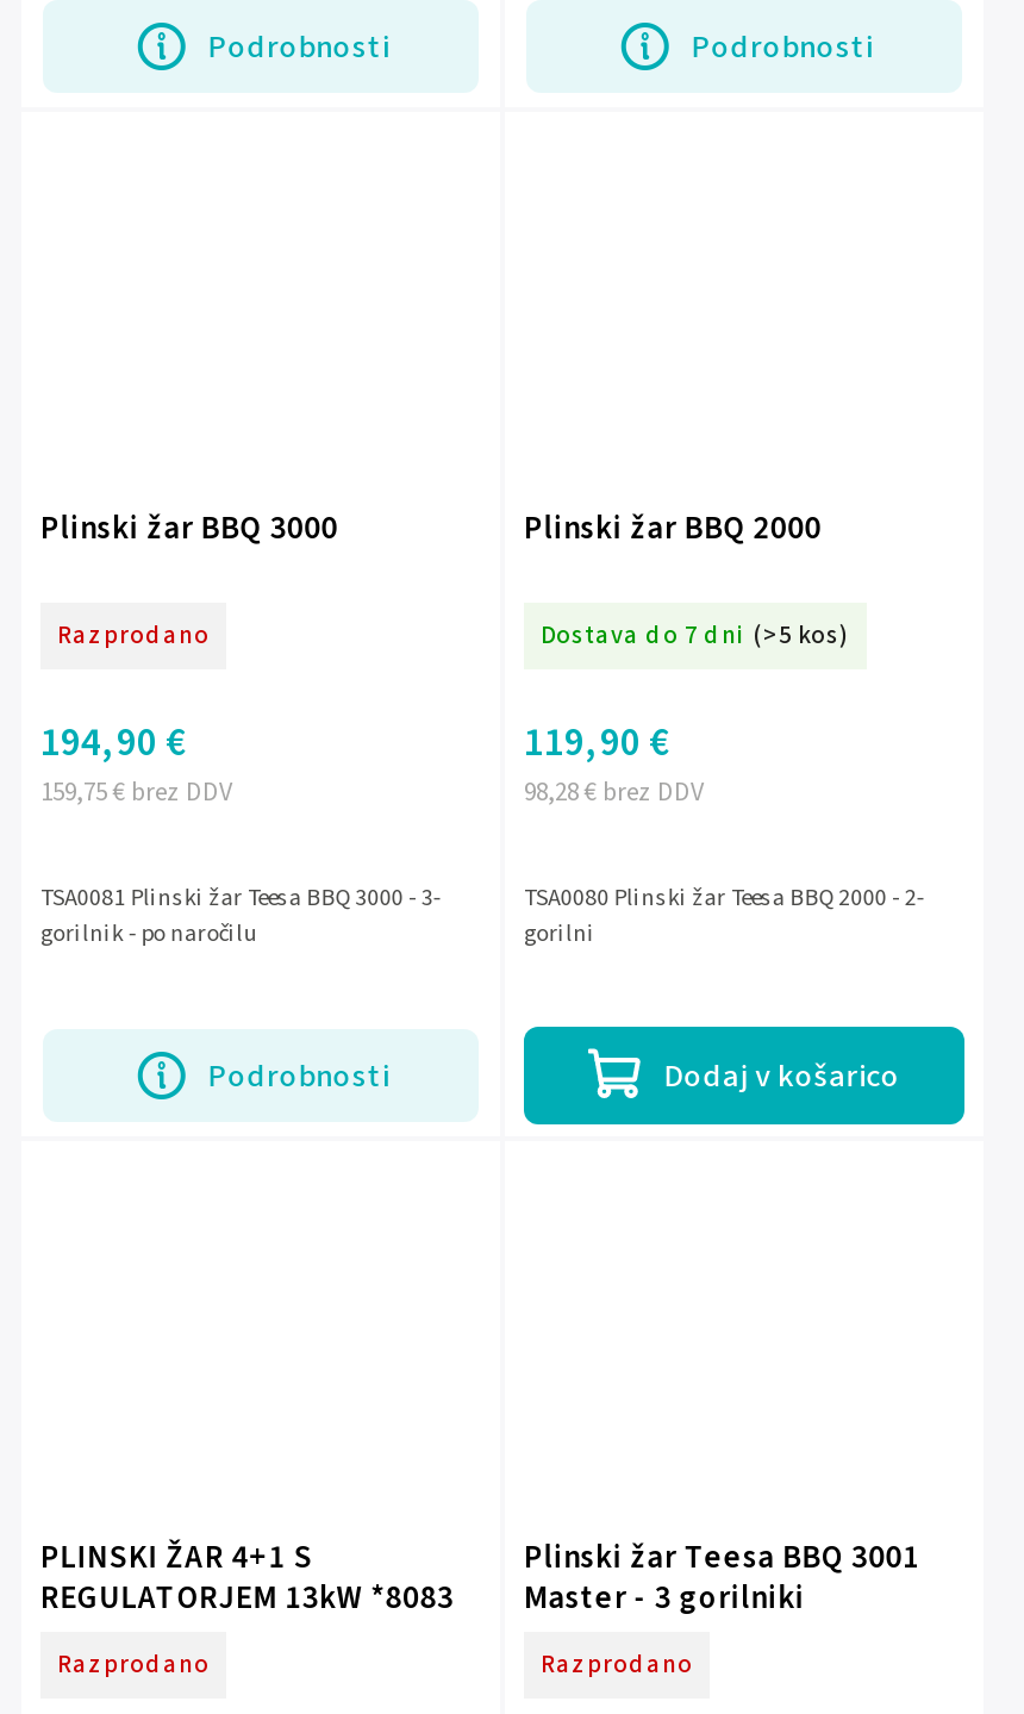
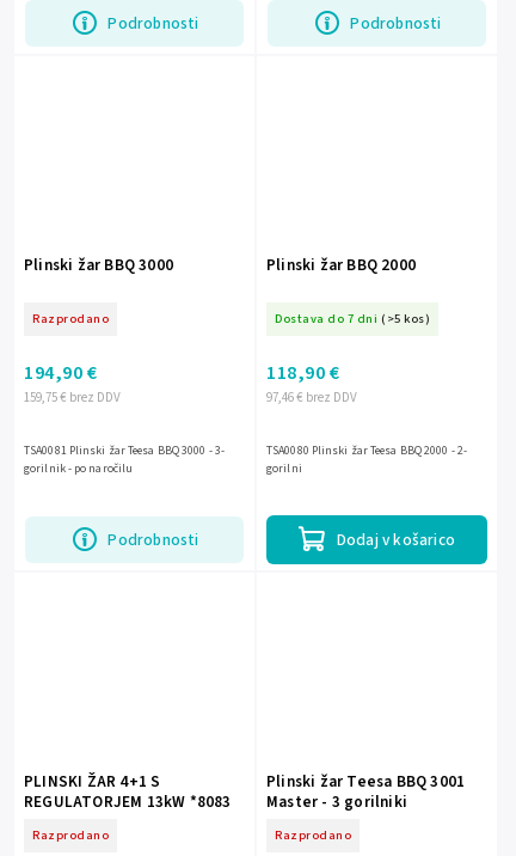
[524,714,669,771] 119,90 € -> [266,358,339,387] 118,90 €
[524,773,705,809] 98,28 € brez DDV -> [266,388,357,406] 97,46 € brez DDV

